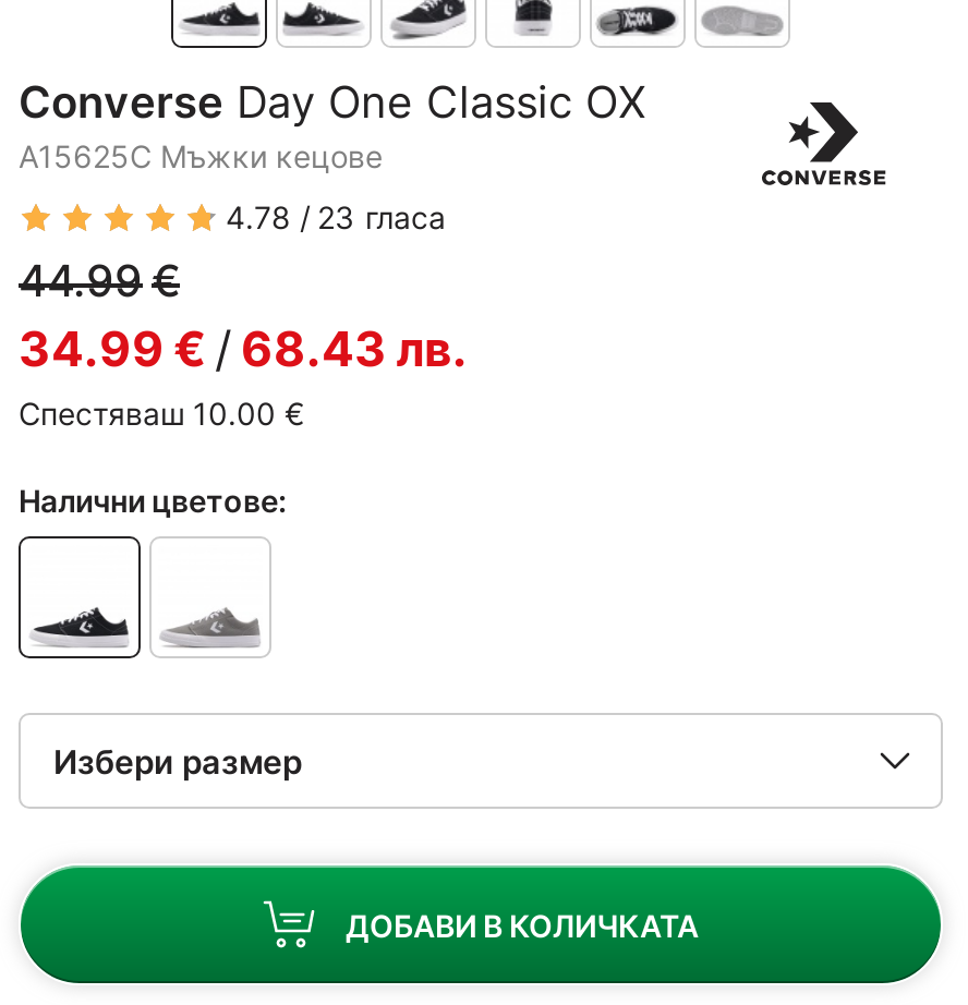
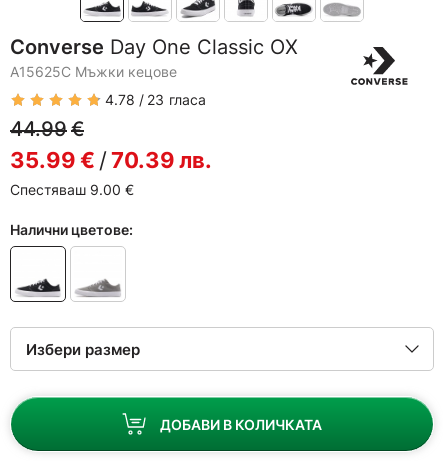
[19,320,468,377] 34.99 € / 68.43 лв. -> [10,147,212,173] 35.99 € / 70.39 лв.
[19,395,304,432] Спестяваш 10.00 € -> [10,181,134,198] Спестяваш 9.00 €

